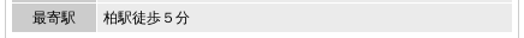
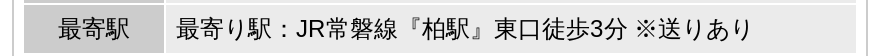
[103,9,190,26] 柏駅徒歩５分 -> [176,15,754,43] 最寄り駅：JR常磐線『柏駅』東口徒歩3分 ※送りあり

